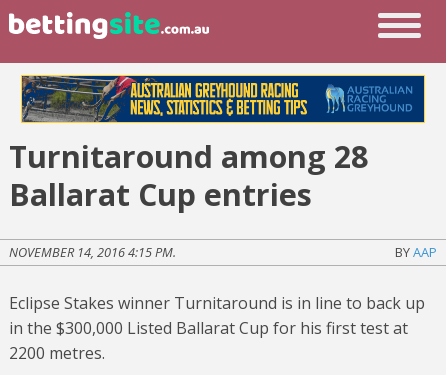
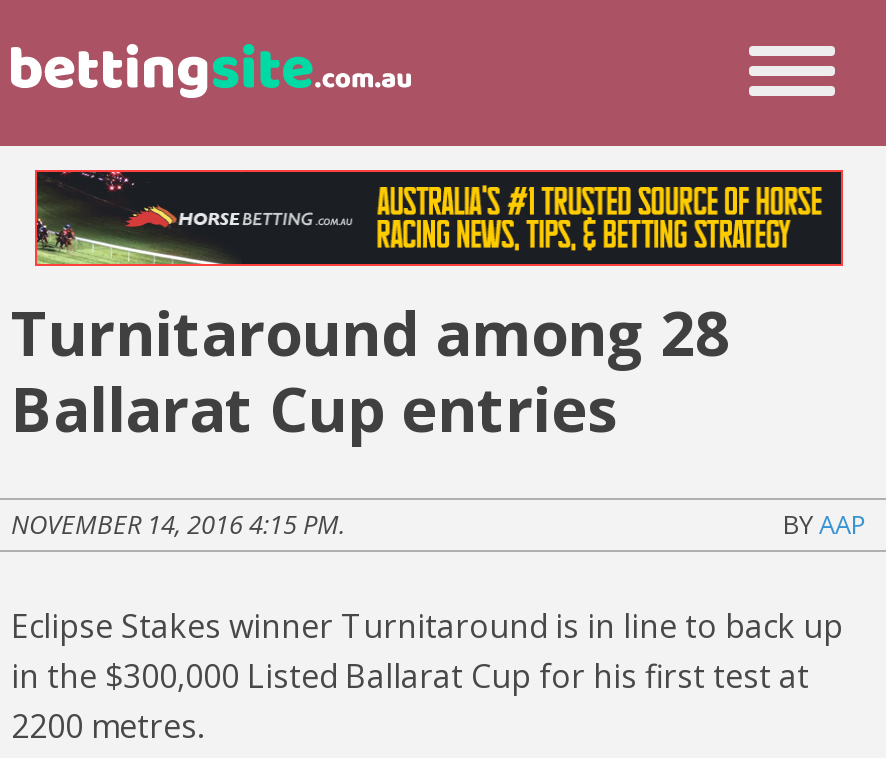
[20,74,426,124] [image] -> [33,168,845,268] [image]

